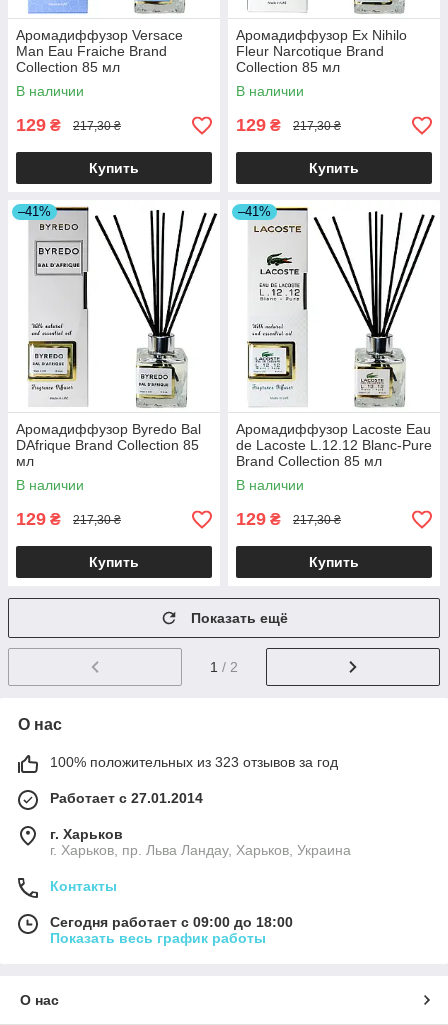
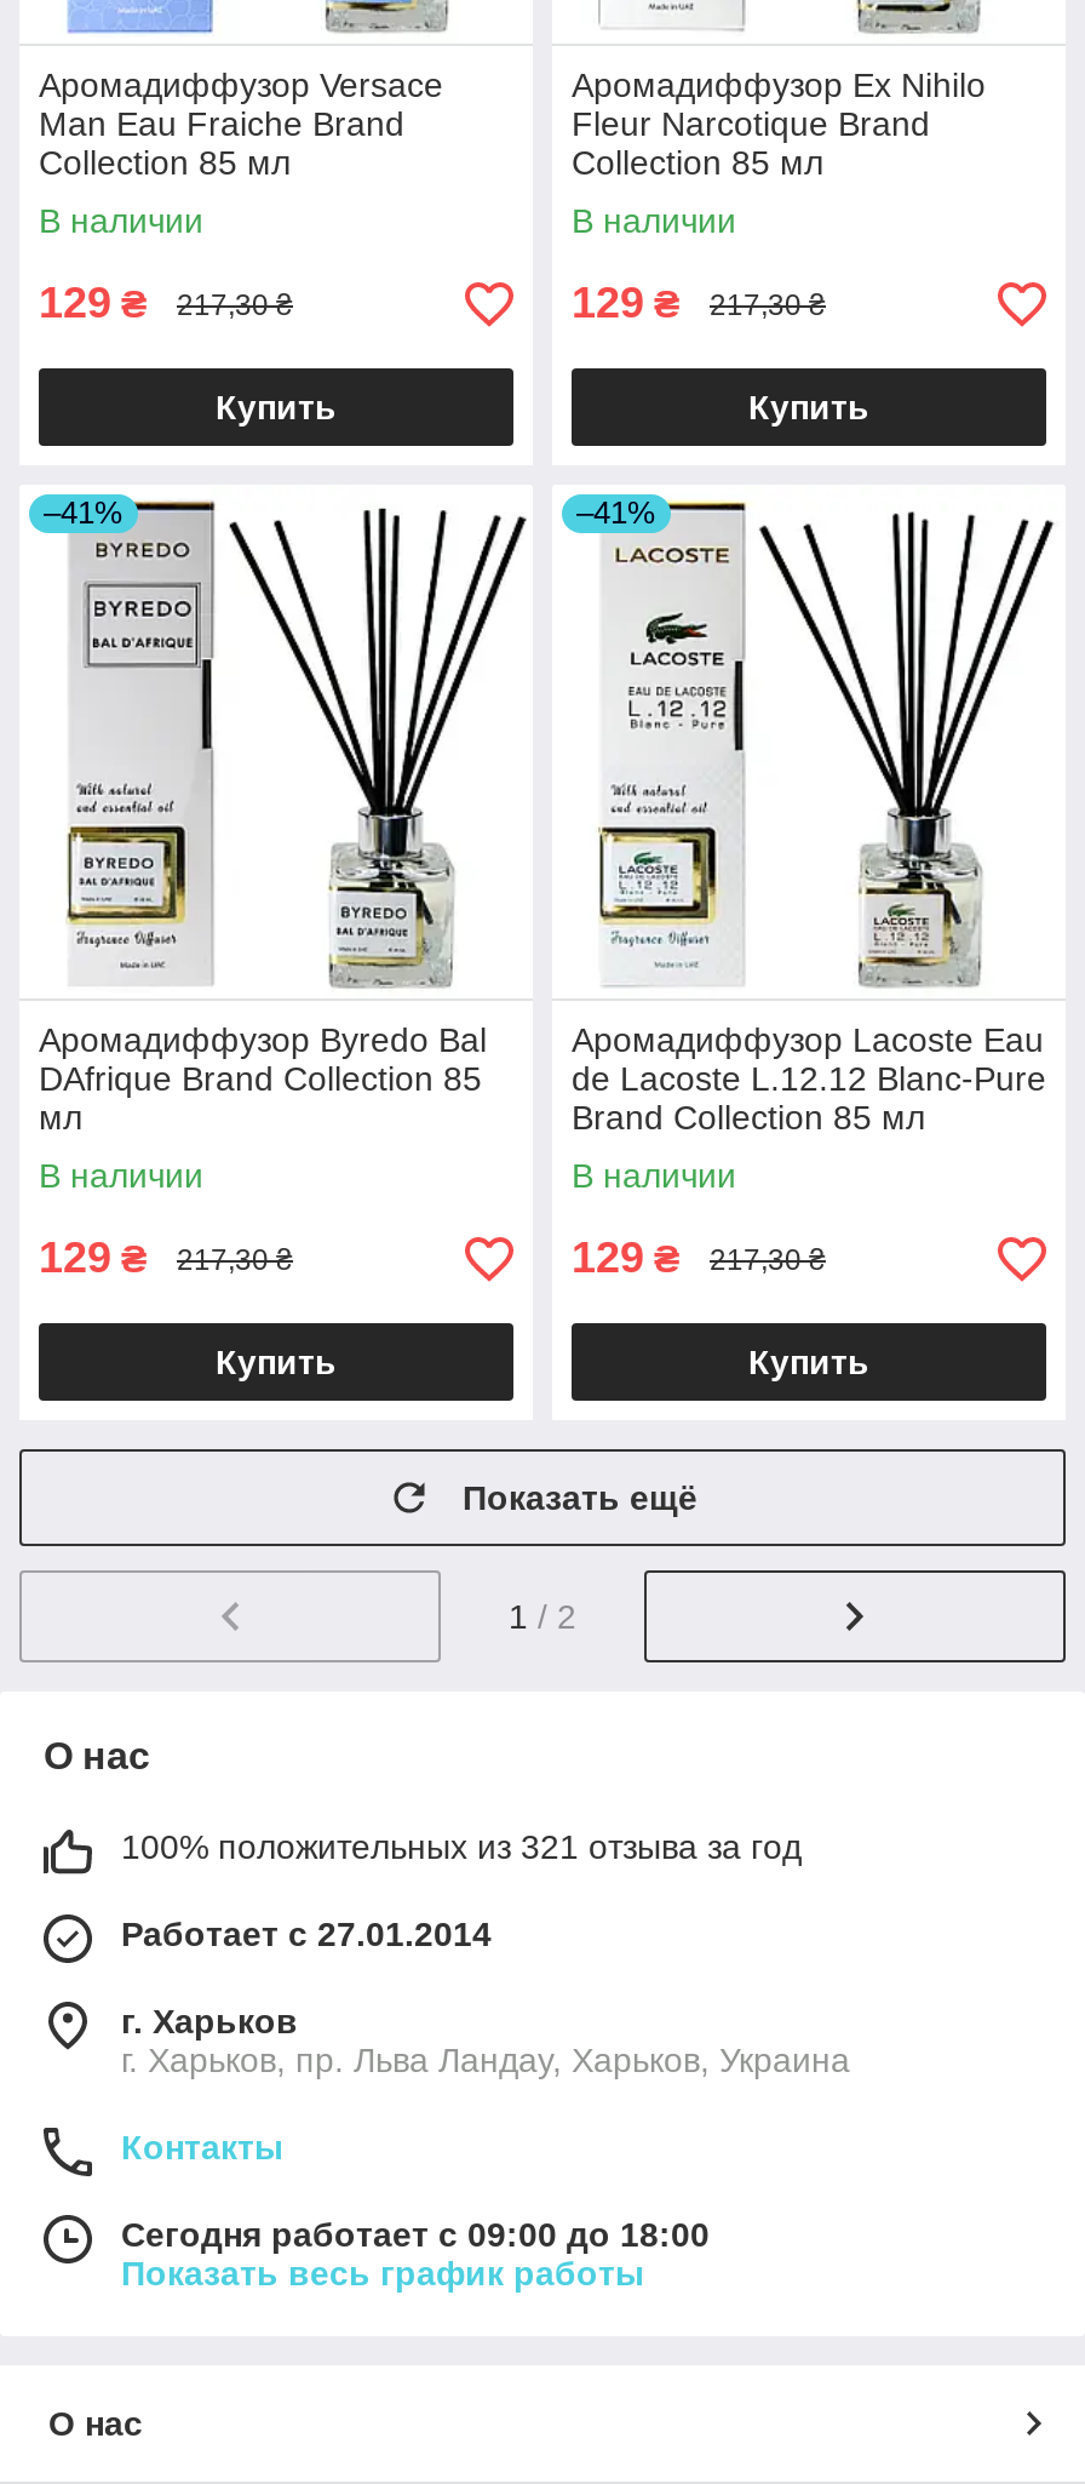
[50,754,338,770] 100% положительных из 323 отзывов за год -> [121,1827,802,1866] 100% положительных из 321 отзыва за год

